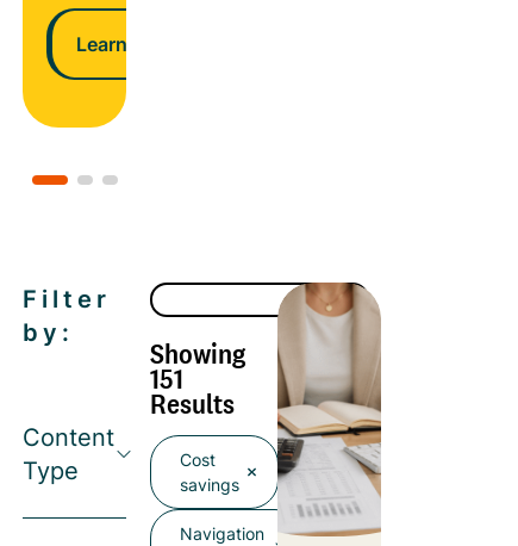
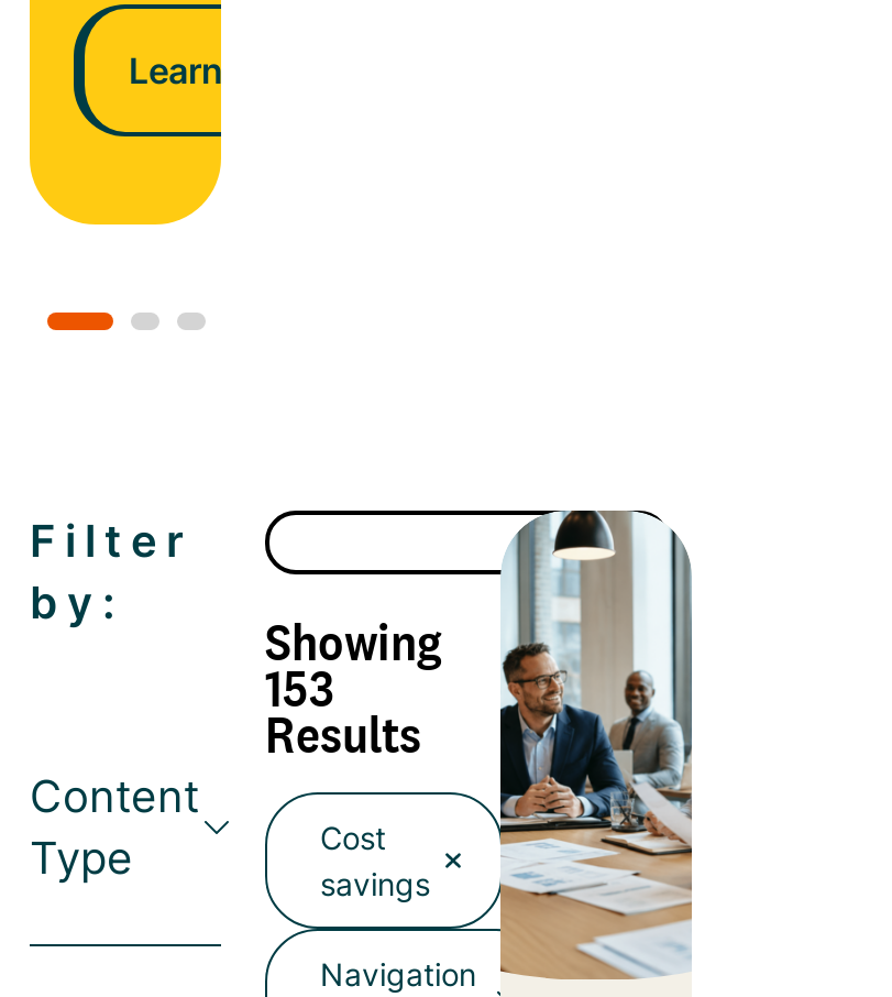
[276,281,381,536] [image] -> [498,508,692,977] [image]
[150,360,183,397] 151 -> [265,653,333,721] 153

